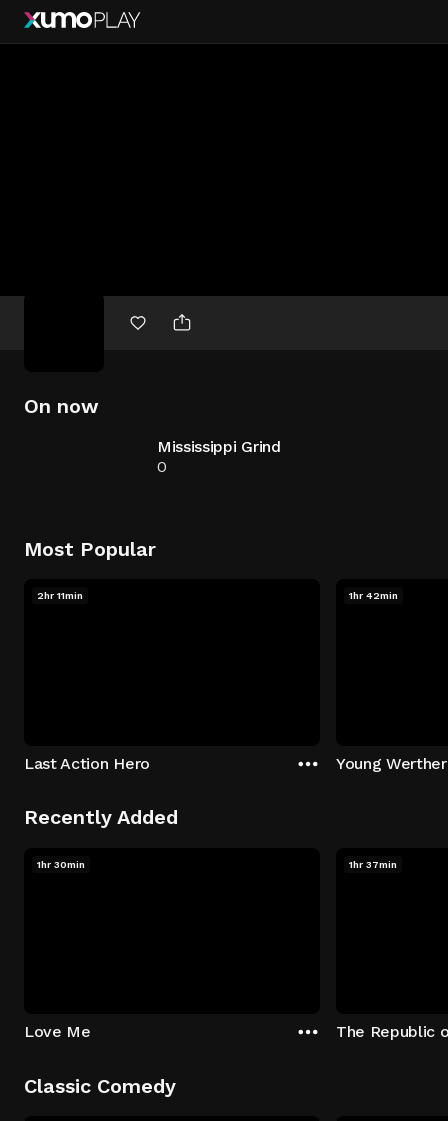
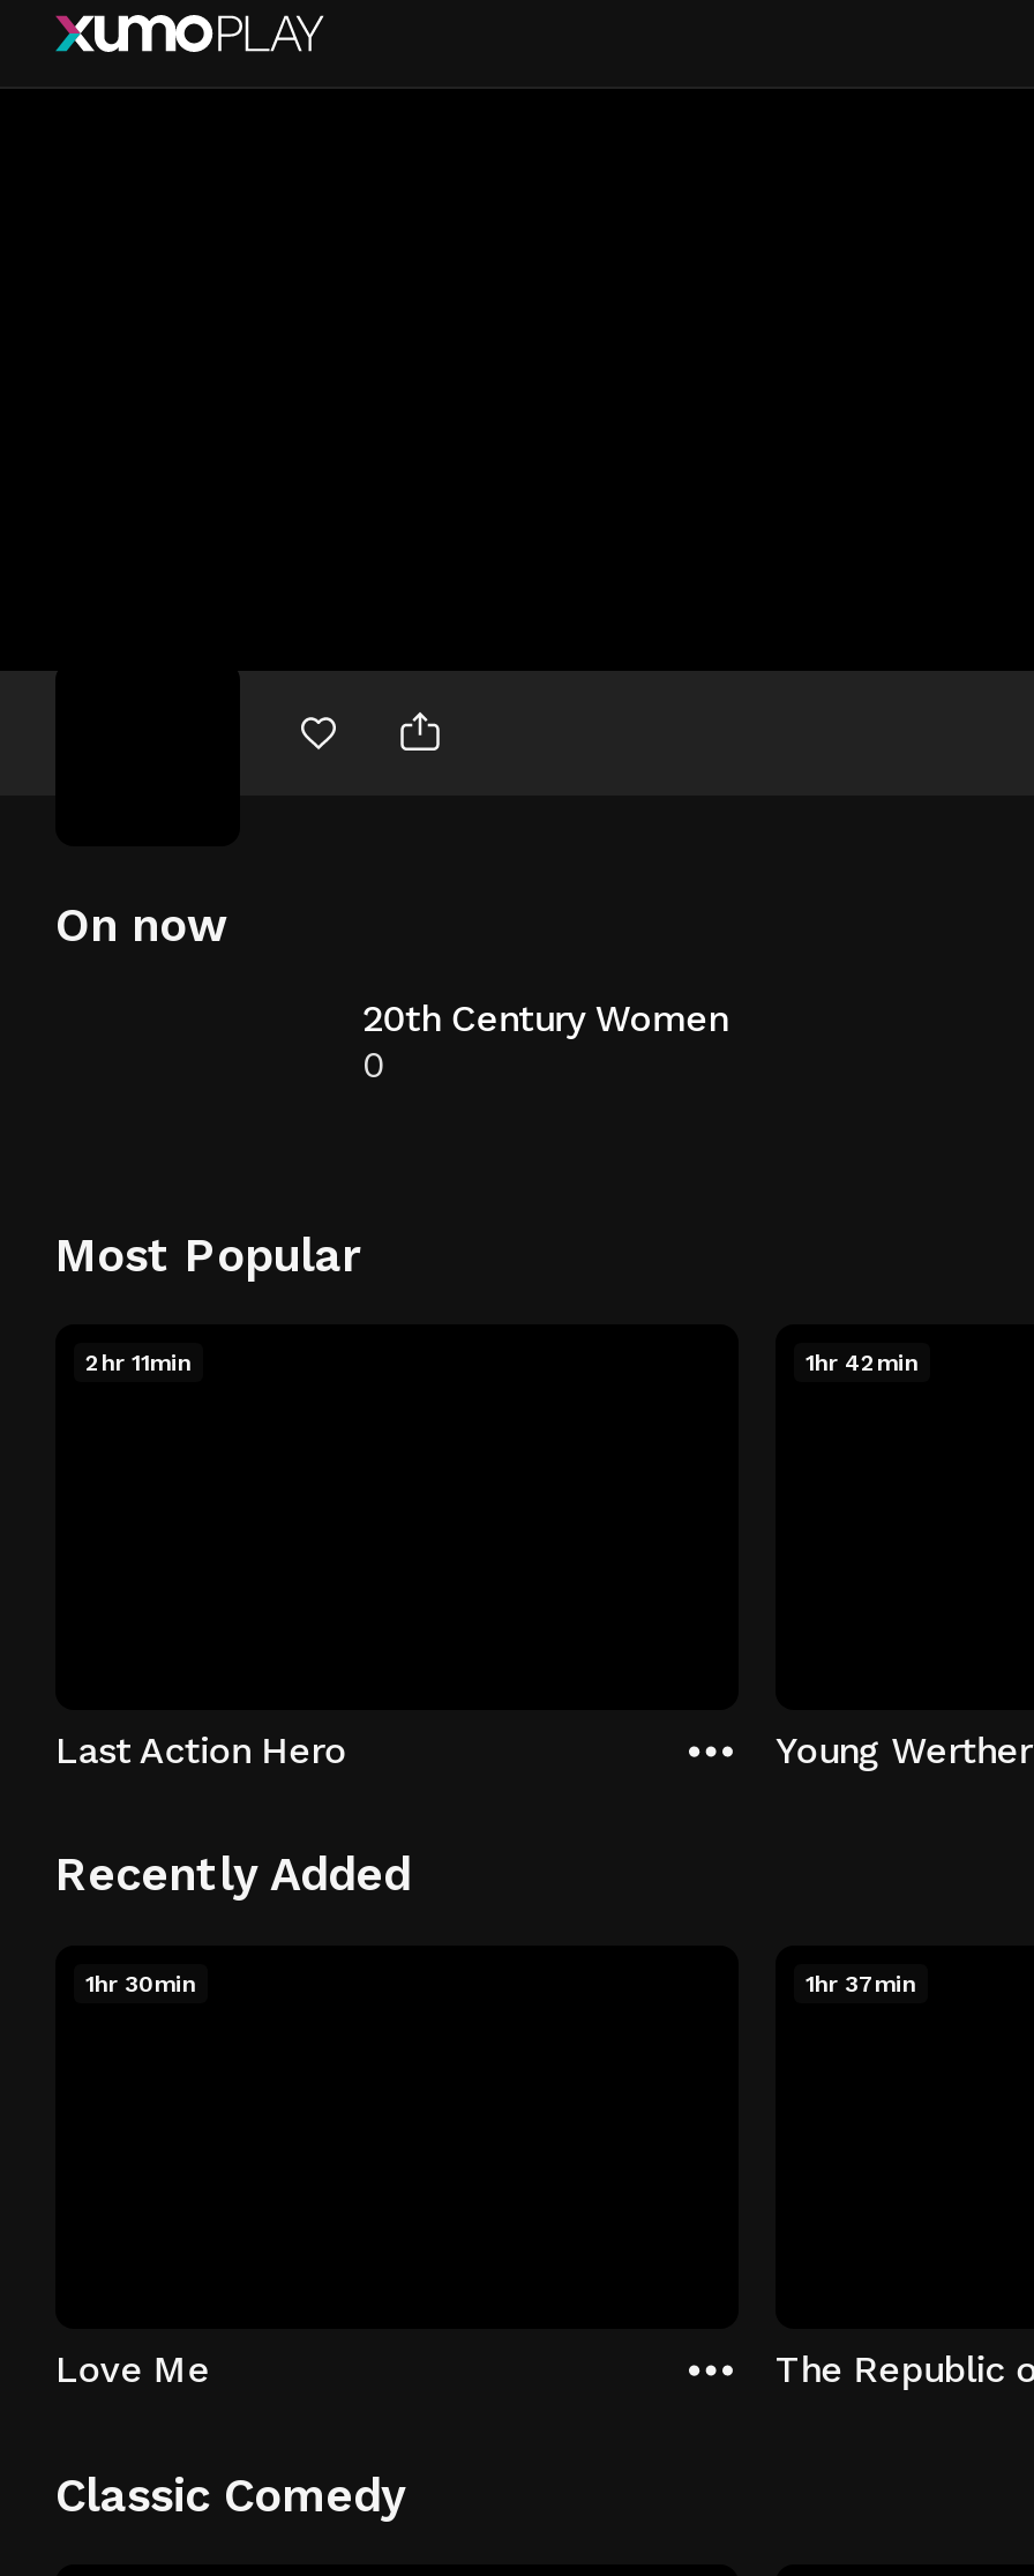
[157,437,281,456] Mississippi Grind -> [362,996,727,1040] 20th Century Women

